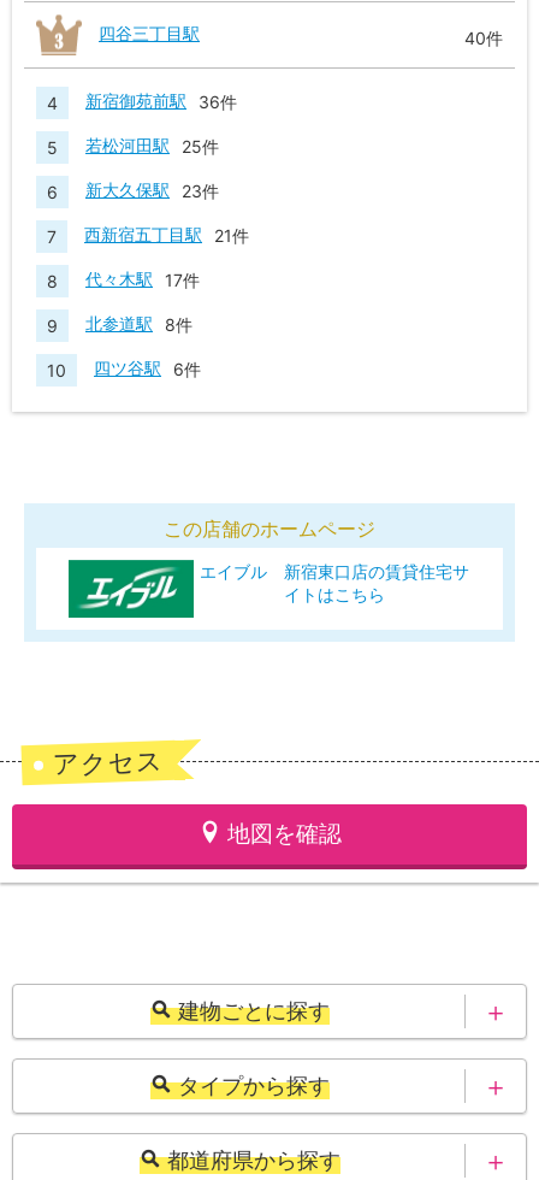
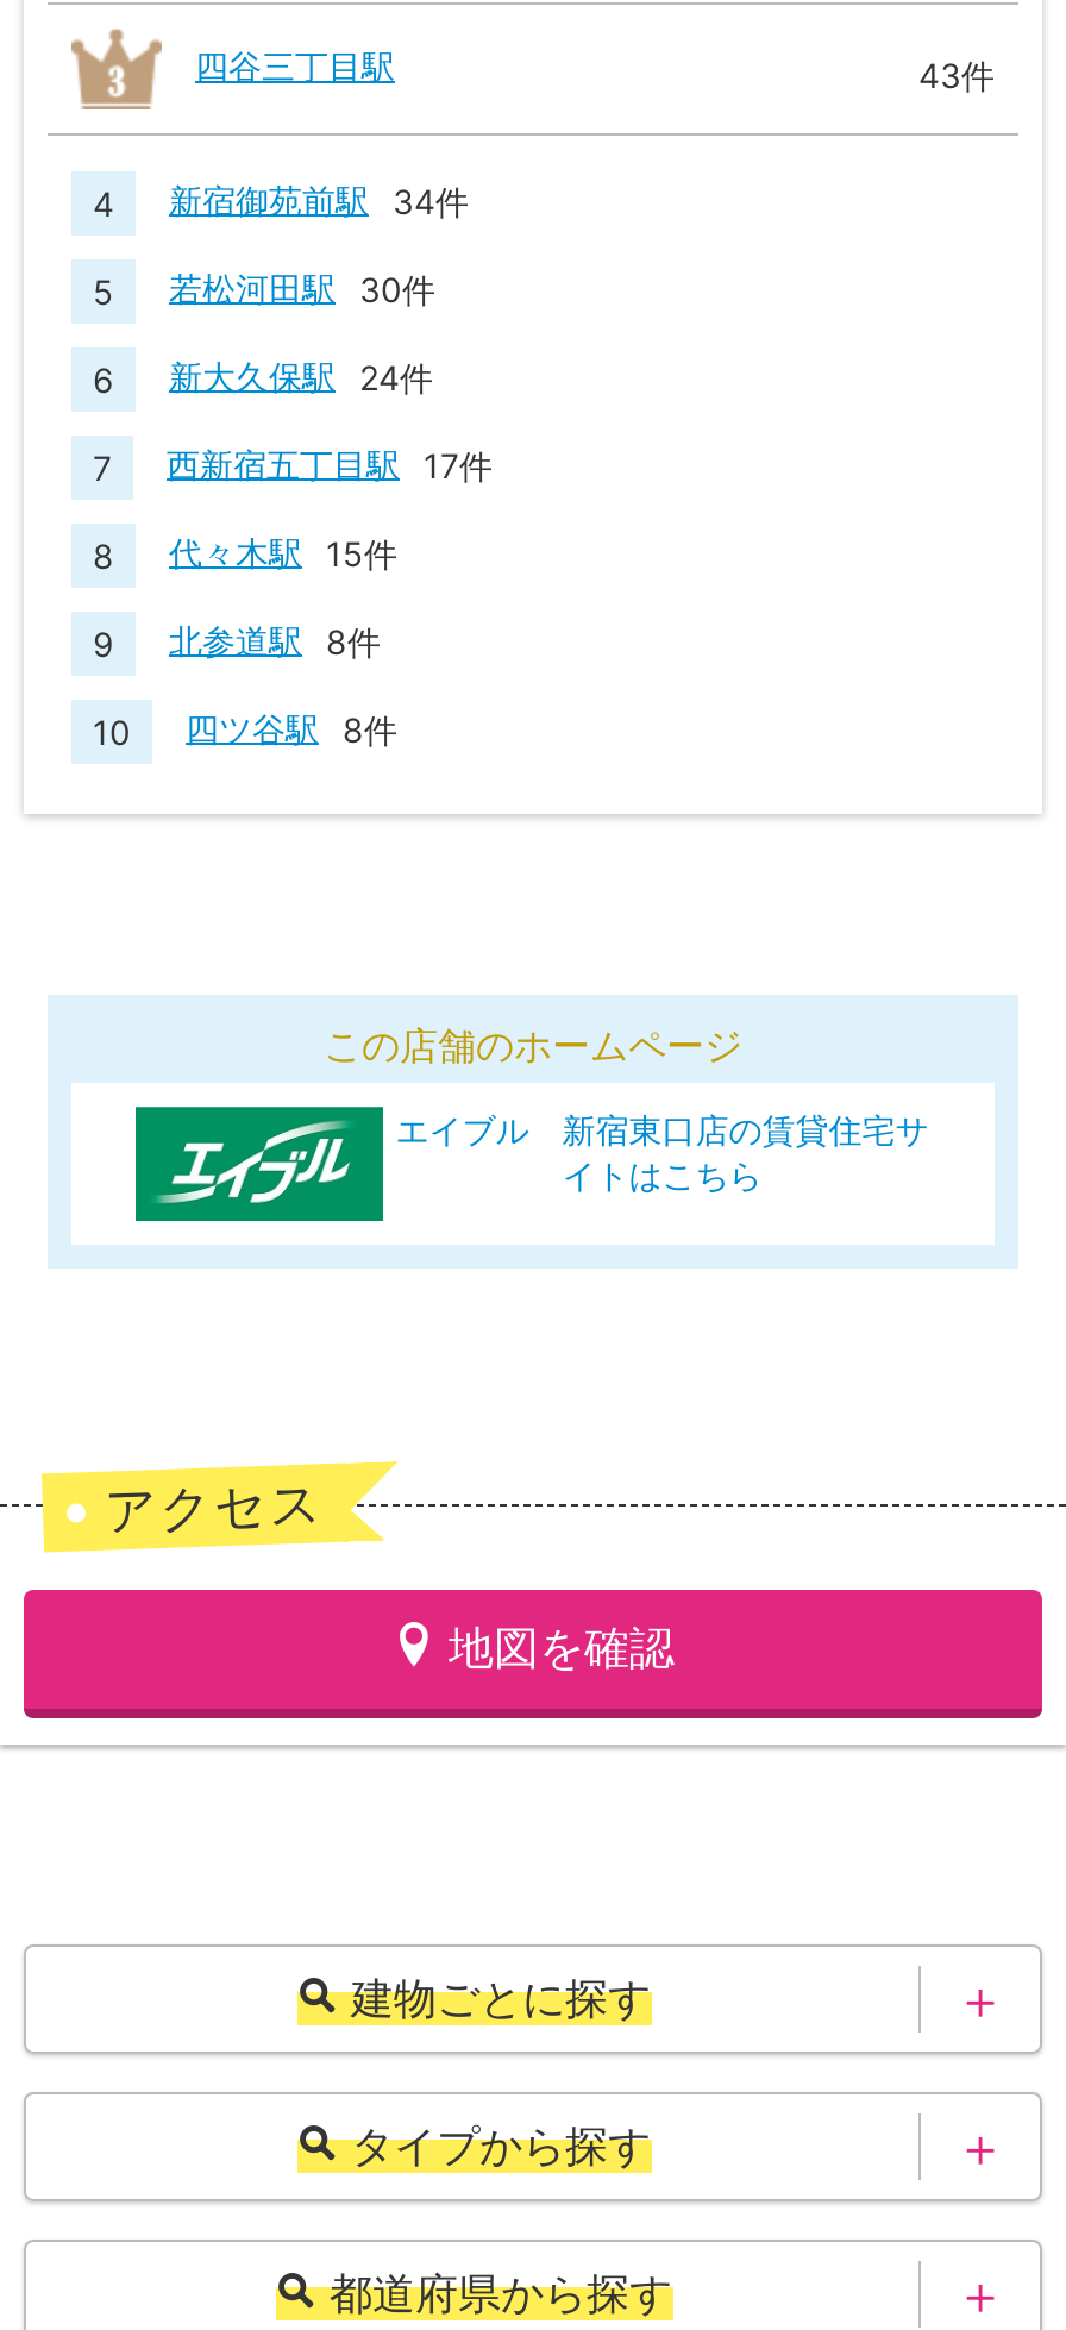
[464,28,503,49] 40件 -> [918,56,995,96] 43件
[85,91,237,112] 新宿御苑前駅 36件 -> [169,180,469,221] 新宿御苑前駅 34件
[85,136,219,156] 若松河田駅 25件 -> [169,268,435,309] 若松河田駅 30件
[85,180,219,201] 新大久保駅 23件 -> [169,356,433,397] 新大久保駅 24件
[84,225,249,245] 西新宿五丁目駅 21件 -> [167,444,493,485] 西新宿五丁目駅 17件
[85,269,200,290] 代々木駅 17件 -> [169,532,397,573] 代々木駅 15件
[94,358,201,379] 四ツ谷駅 6件 -> [186,709,397,749] 四ツ谷駅 8件

